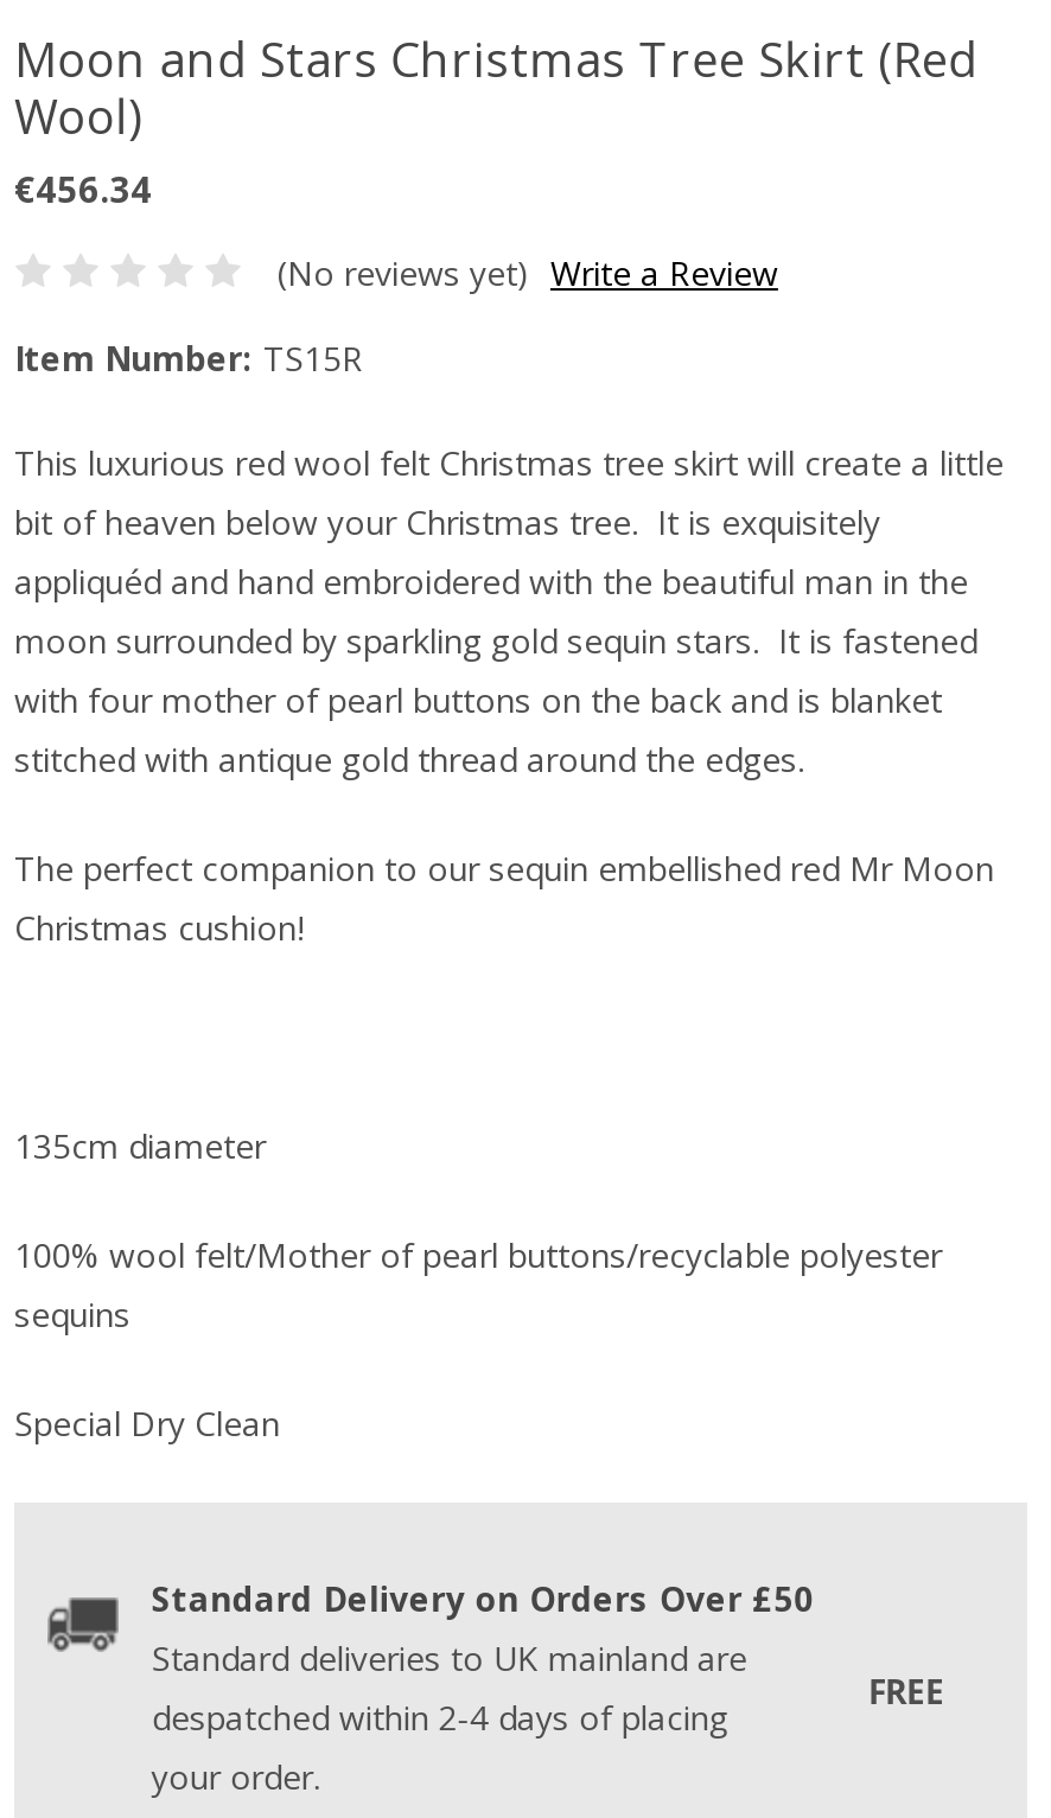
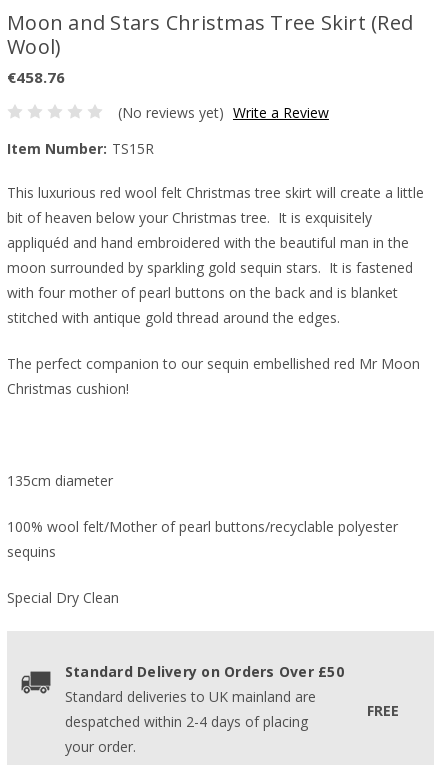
[14,165,152,212] €456.34 -> [7,67,65,87] €458.76

